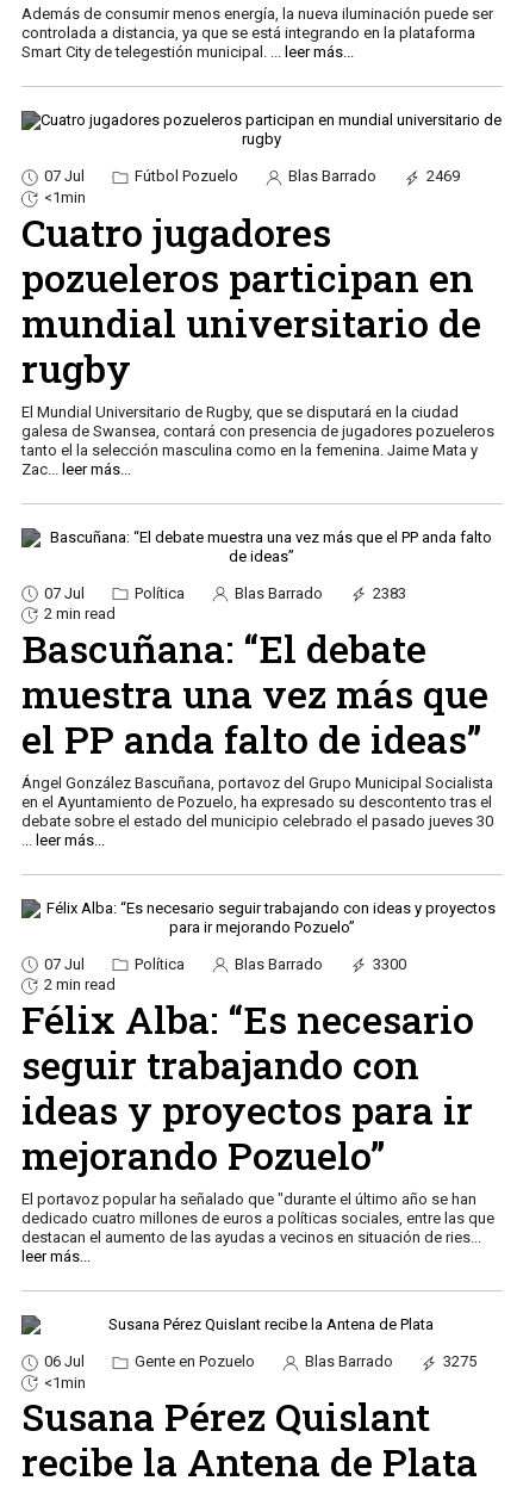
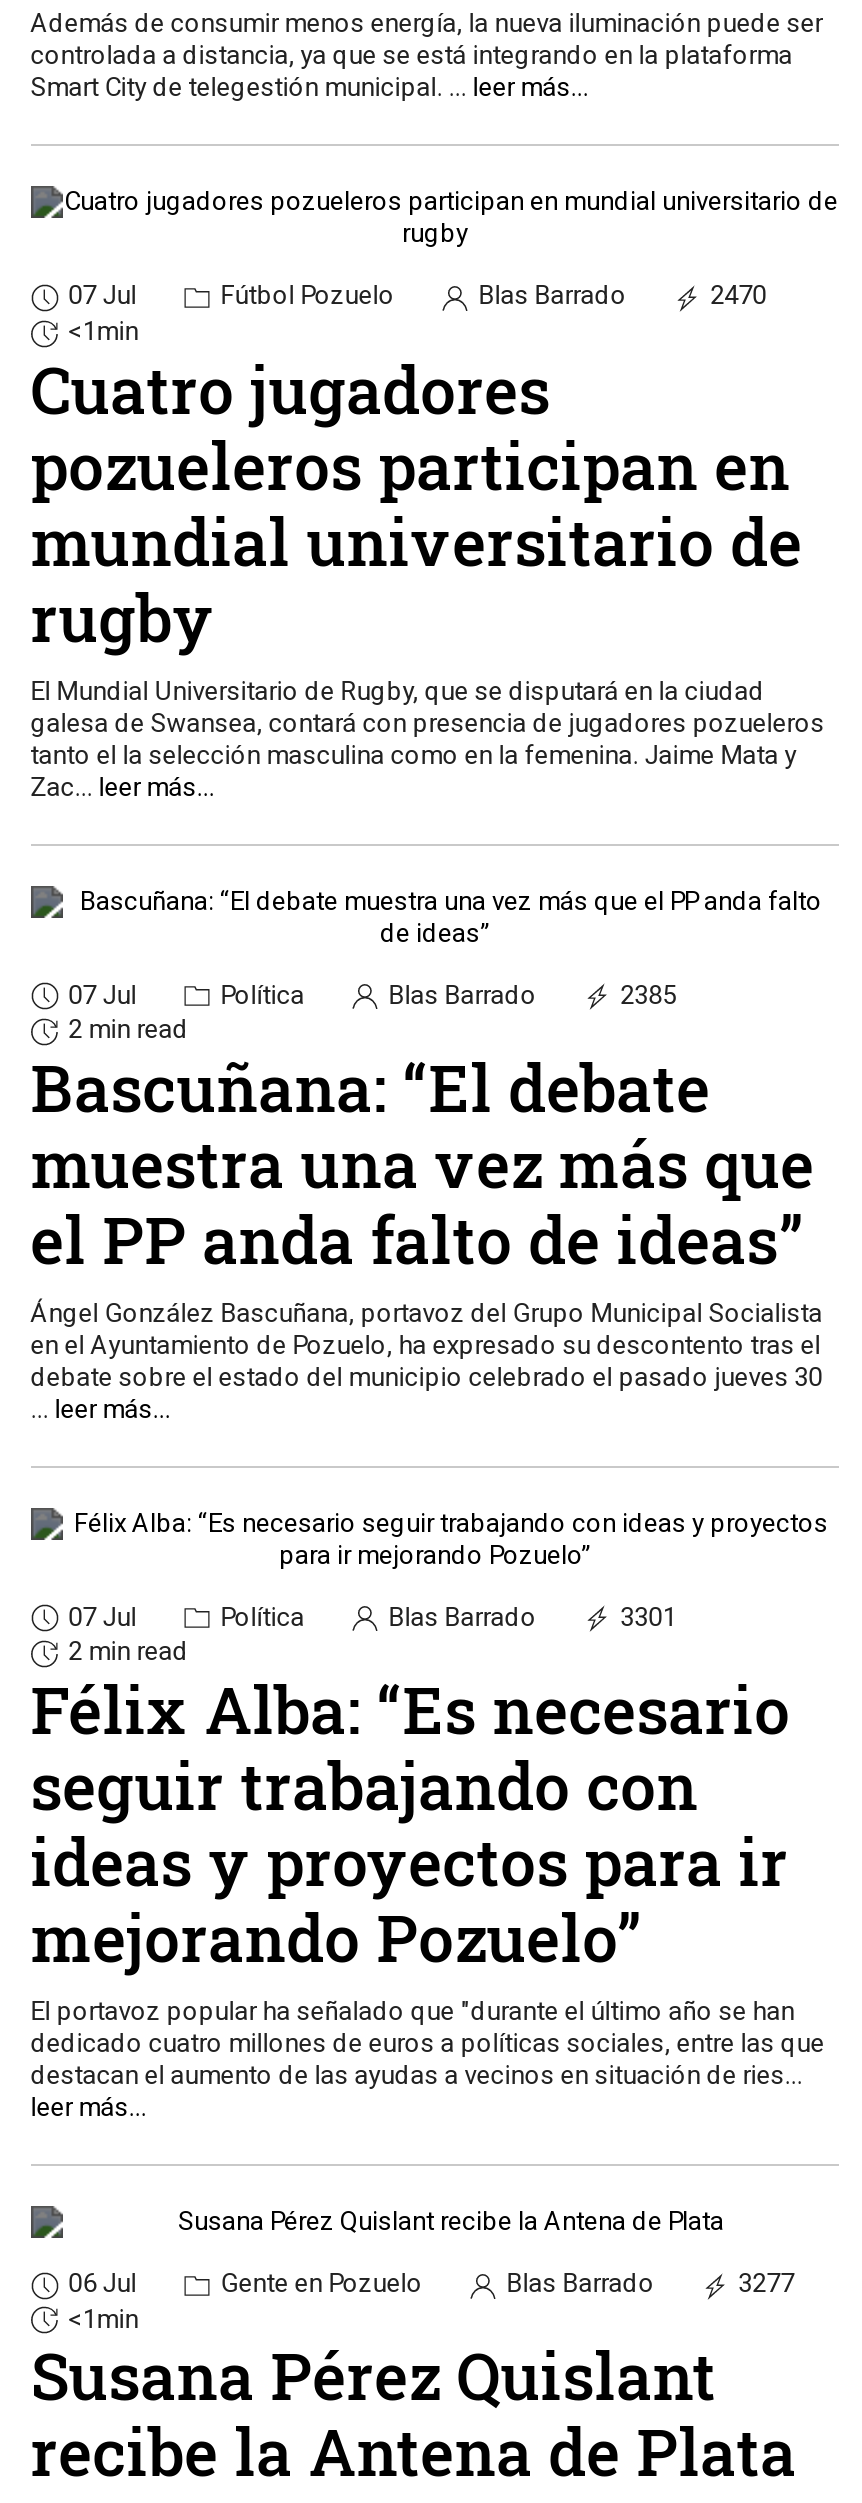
[423,168,459,185] 2469 -> [704,281,766,311] 2470
[369,584,406,602] 2383 -> [614,979,676,1009] 2385
[369,955,406,973] 3300 -> [614,1602,676,1632] 3301
[439,1352,476,1370] 3275 -> [732,2268,794,2298] 3277

